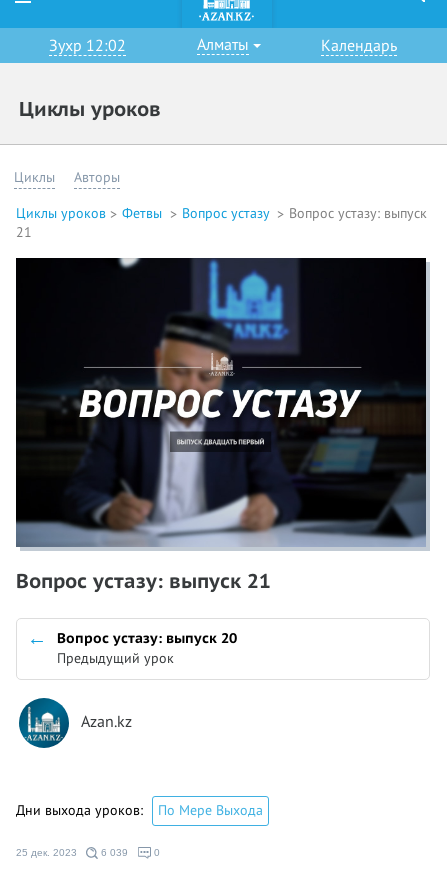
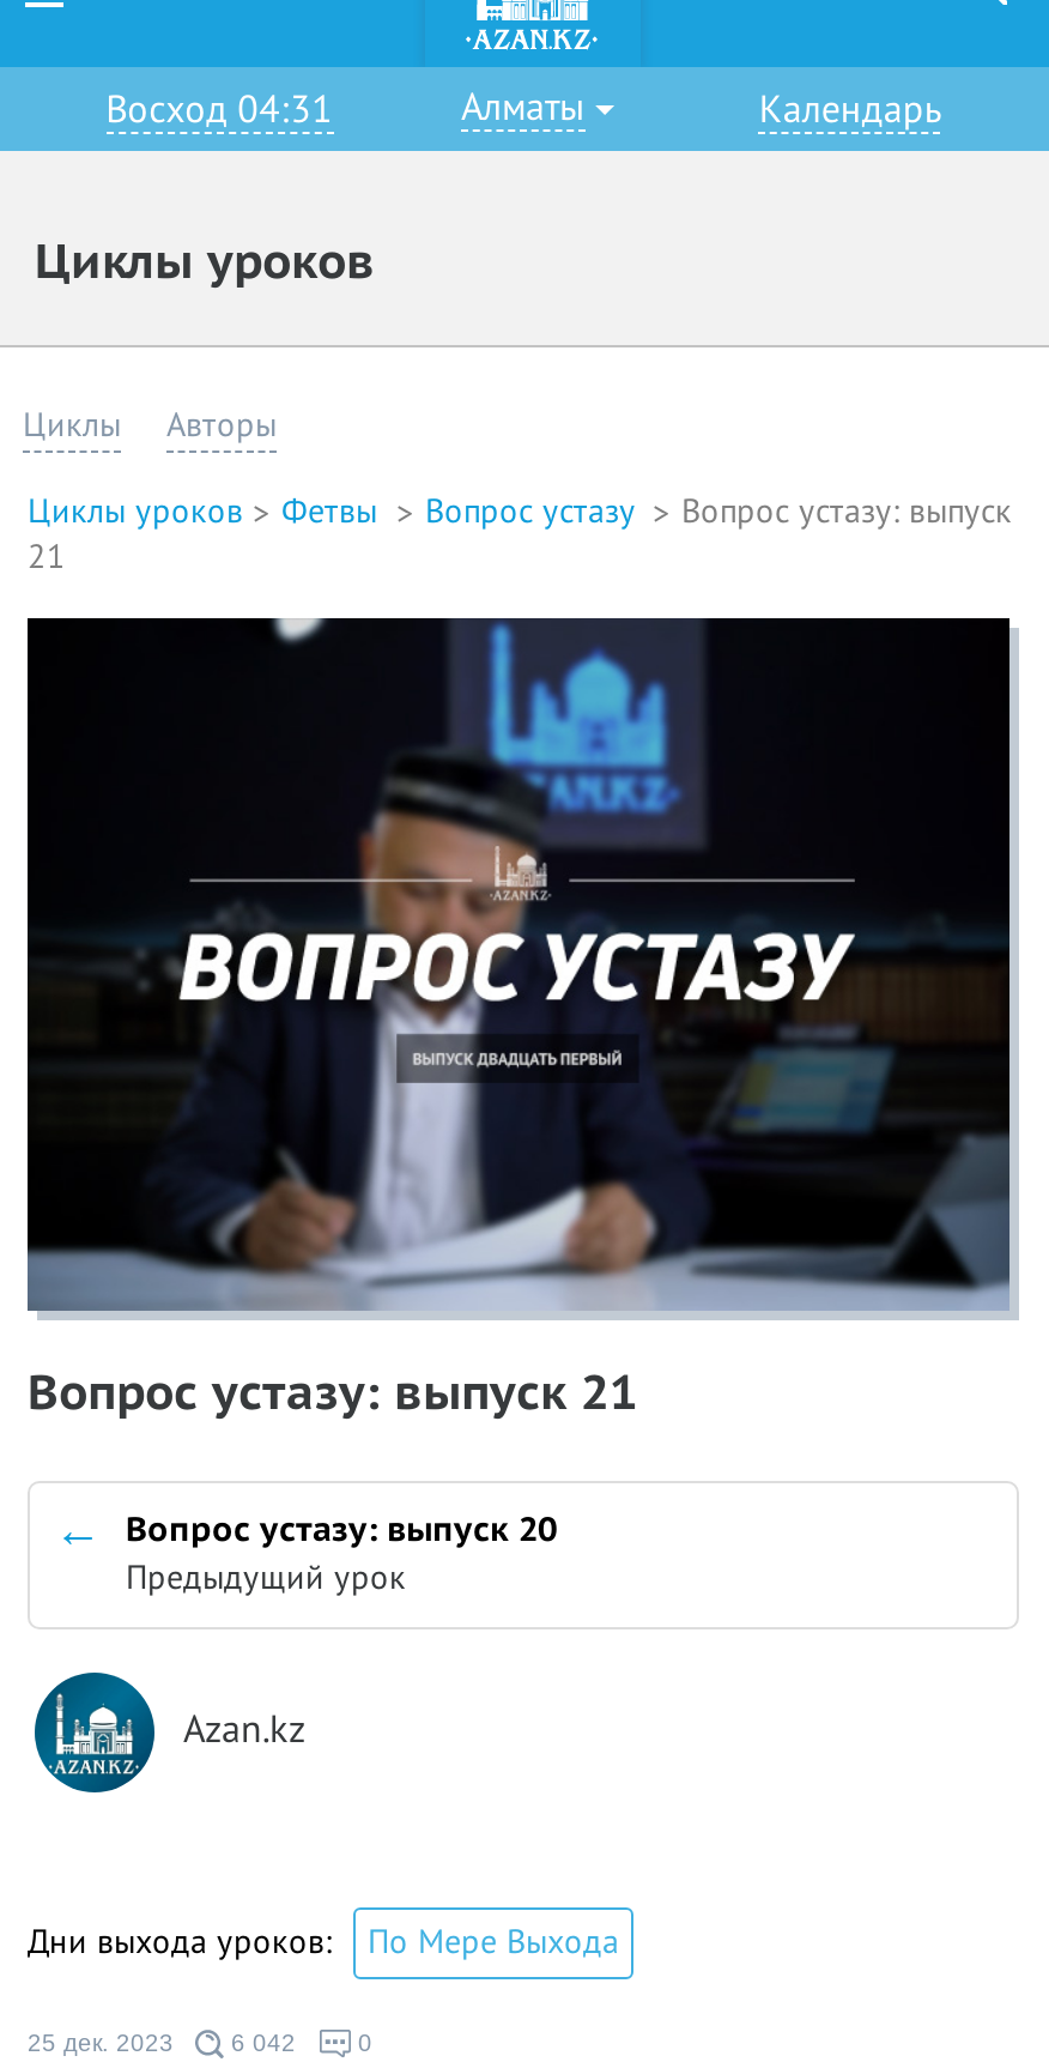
[49,37,126,55] Зухр 12:02 -> [106,89,333,132] Восход 04:31
[16,847,128,858] 25 дек. 2023 6 039 -> [28,2031,296,2057] 25 дек. 2023 6 042

